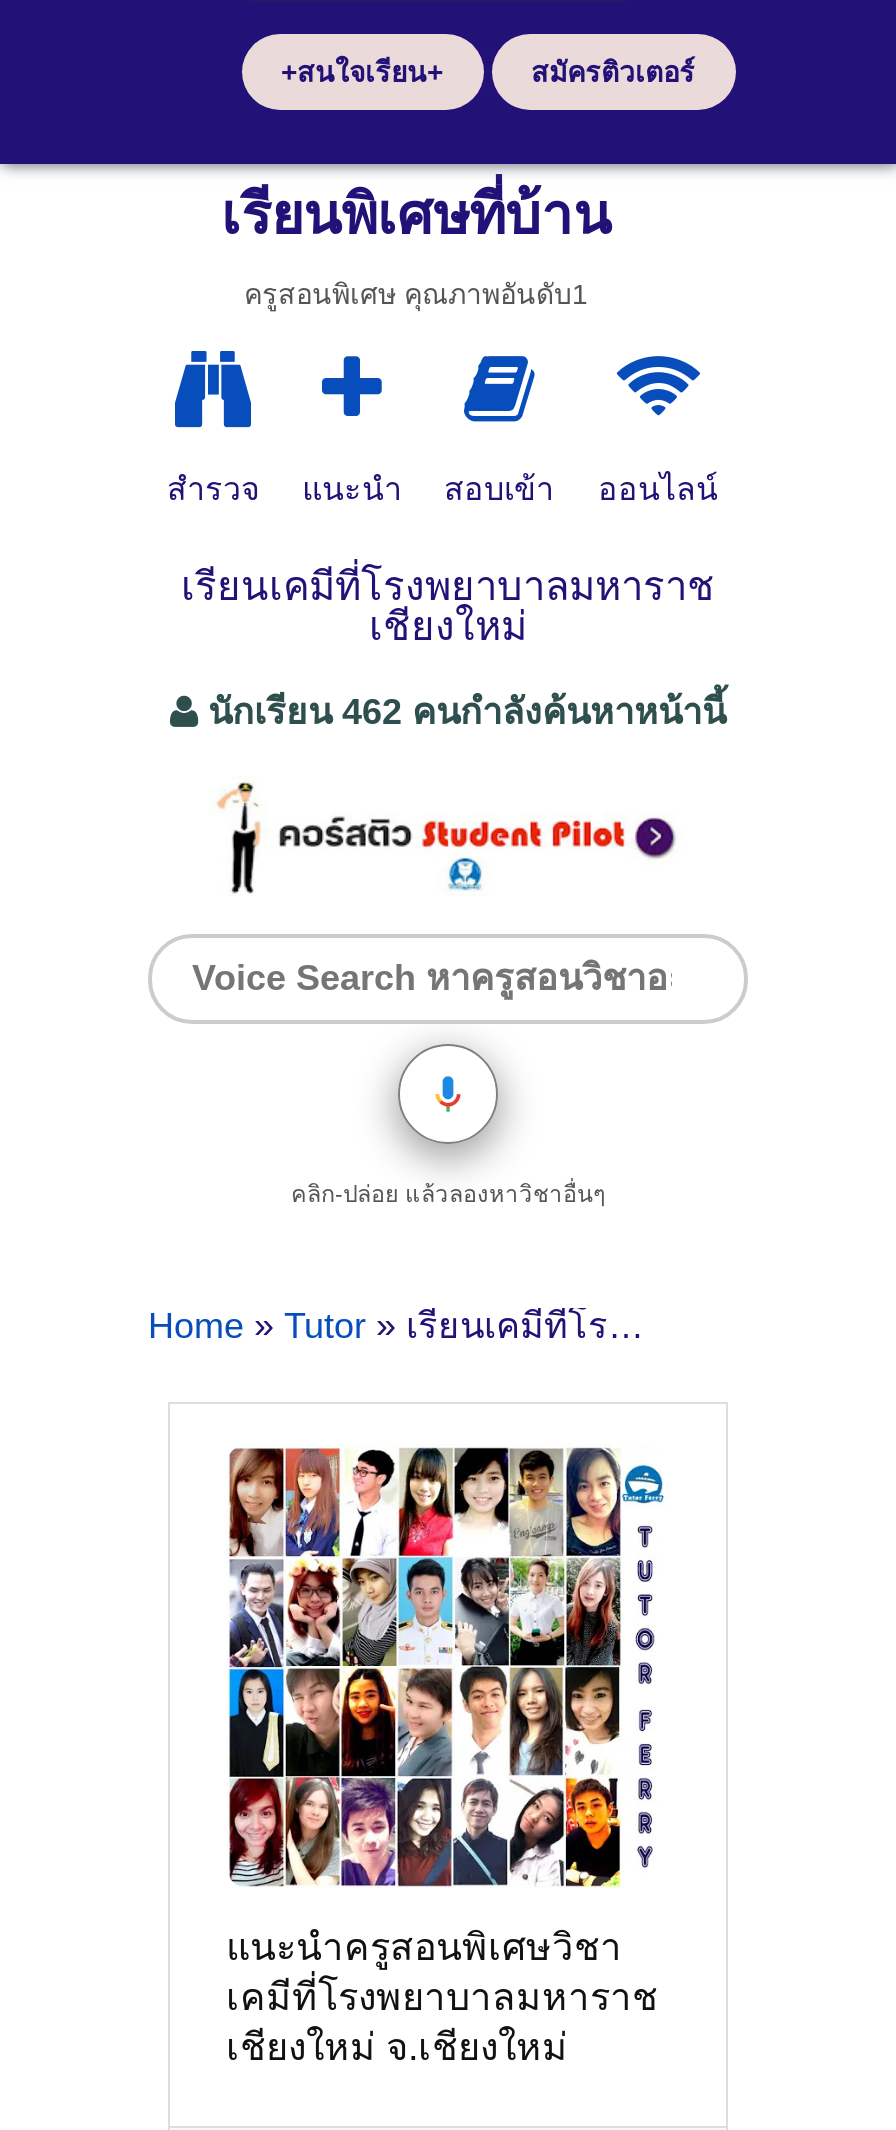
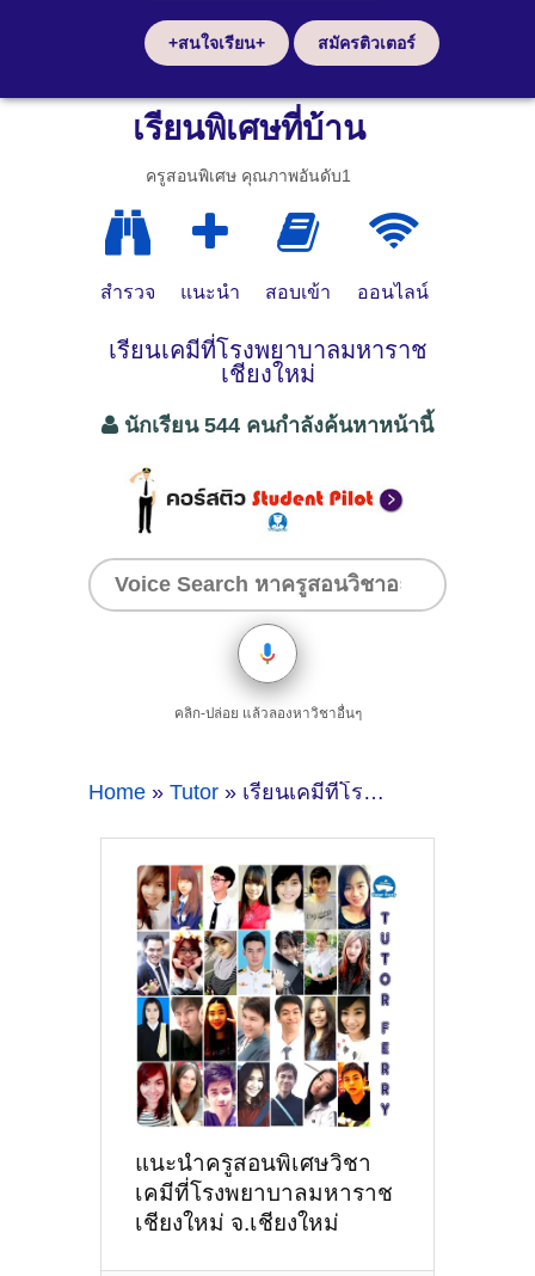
[198,692,726,732] นักเรียน 462 คนกำลังค้นหาหน้านี้ -> [118,413,433,437] นักเรียน 544 คนกำลังค้นหาหน้านี้

